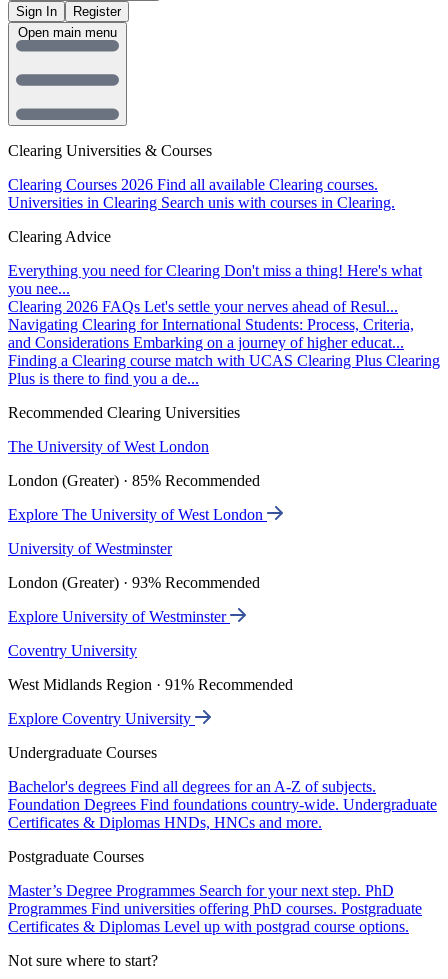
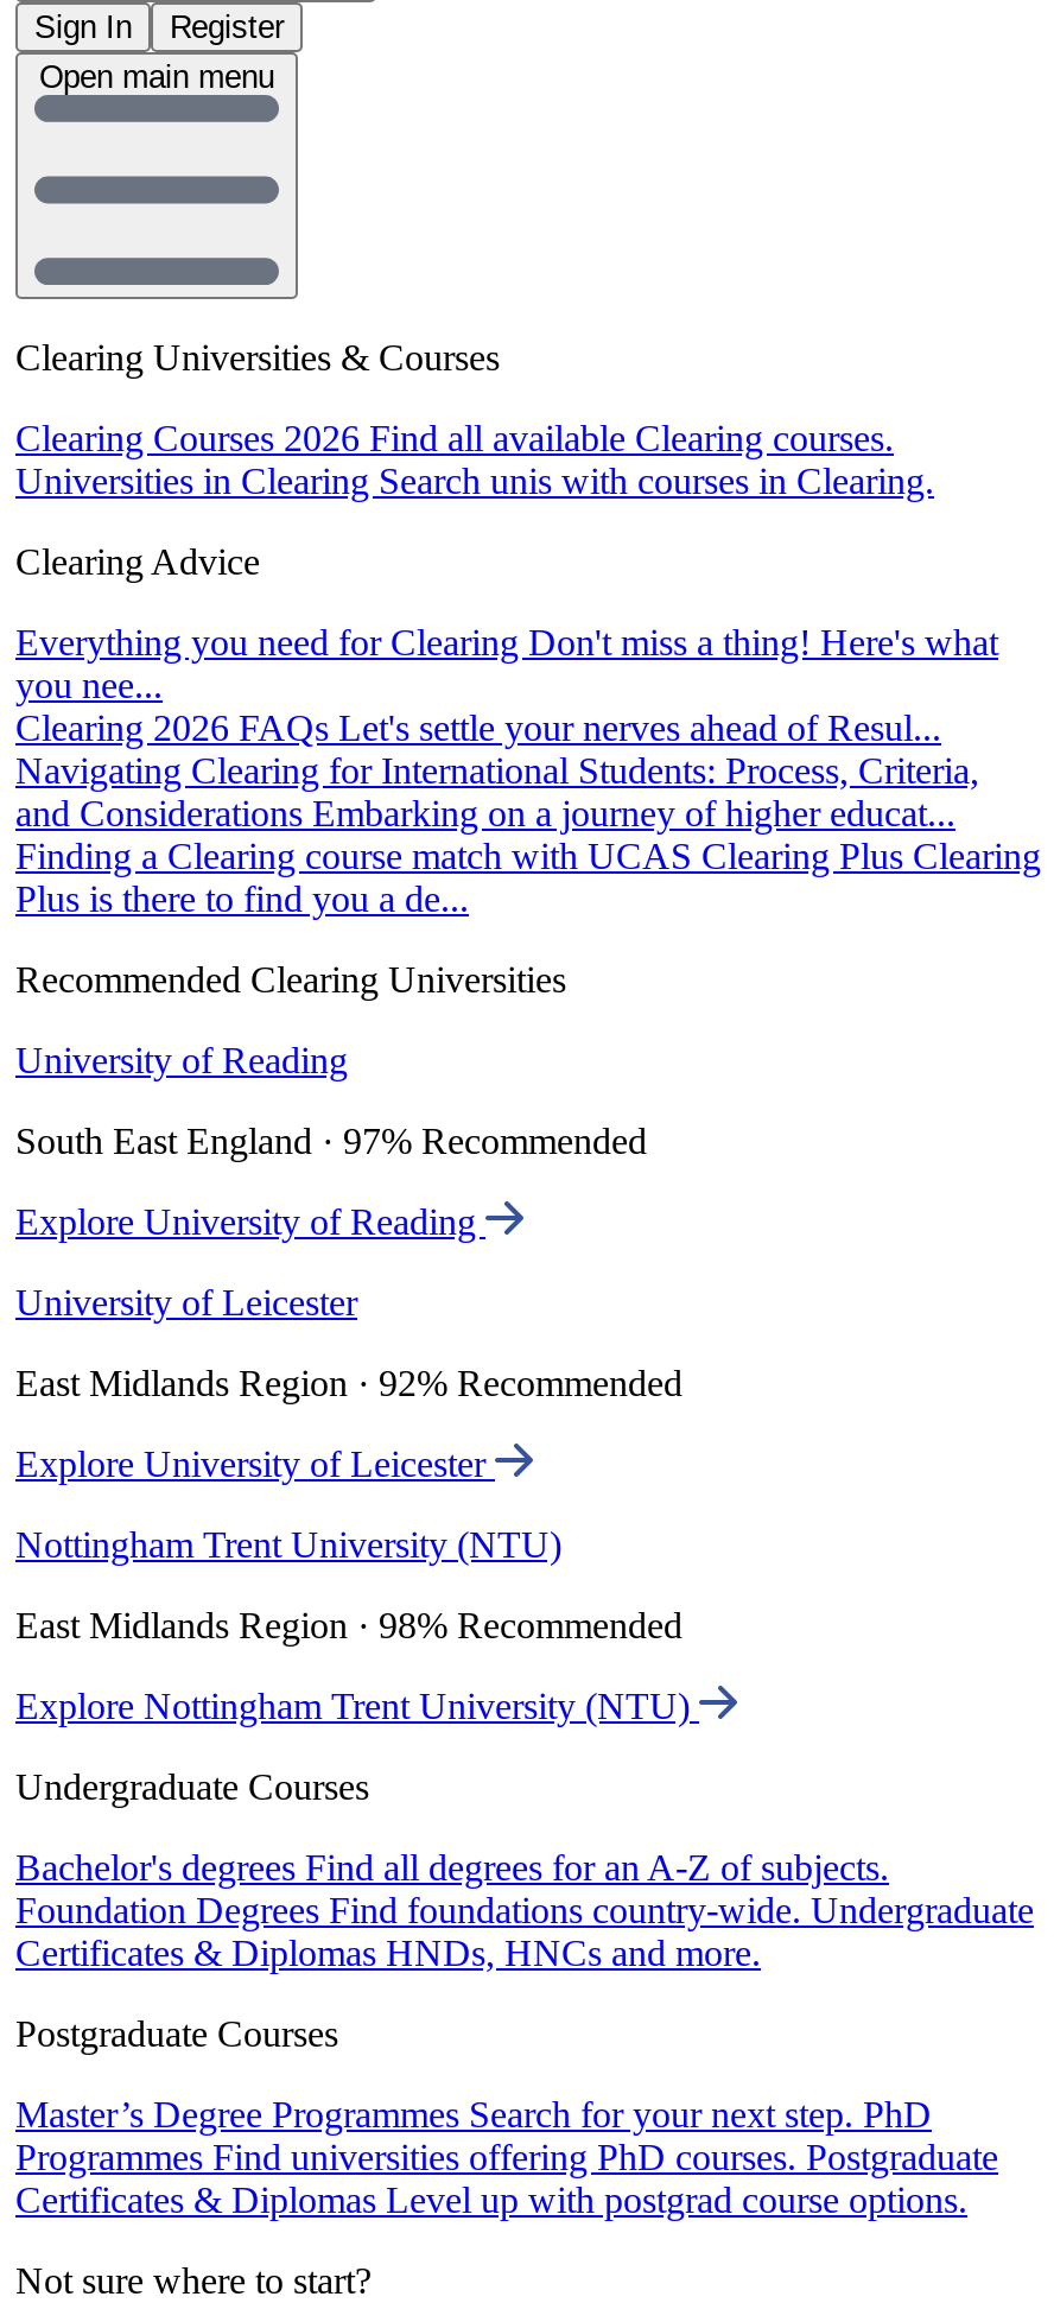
[8,438,209,455] The University of West London -> [15,1040,348,1081] University of Reading
[8,472,260,489] London (Greater) · 85% Recommended -> [15,1121,647,1161] South East England · 97% Recommended
[8,506,267,523] Explore The University of West London -> [15,1202,485,1242] Explore University of Reading
[8,540,172,557] University of Westminster -> [15,1282,357,1323] University of Leicester
[8,574,260,591] London (Greater) · 93% Recommended -> [15,1363,682,1403] East Midlands Region · 92% Recommended
[8,608,230,625] Explore University of Westminster -> [15,1444,495,1484] Explore University of Leicester
[8,642,137,659] Coventry University -> [15,1524,561,1565] Nottingham Trent University (NTU)
[8,676,293,693] West Midlands Region · 91% Recommended -> [15,1605,682,1646] East Midlands Region · 98% Recommended
[8,710,195,727] Explore Coventry University -> [15,1686,699,1726] Explore Nottingham Trent University (NTU)

